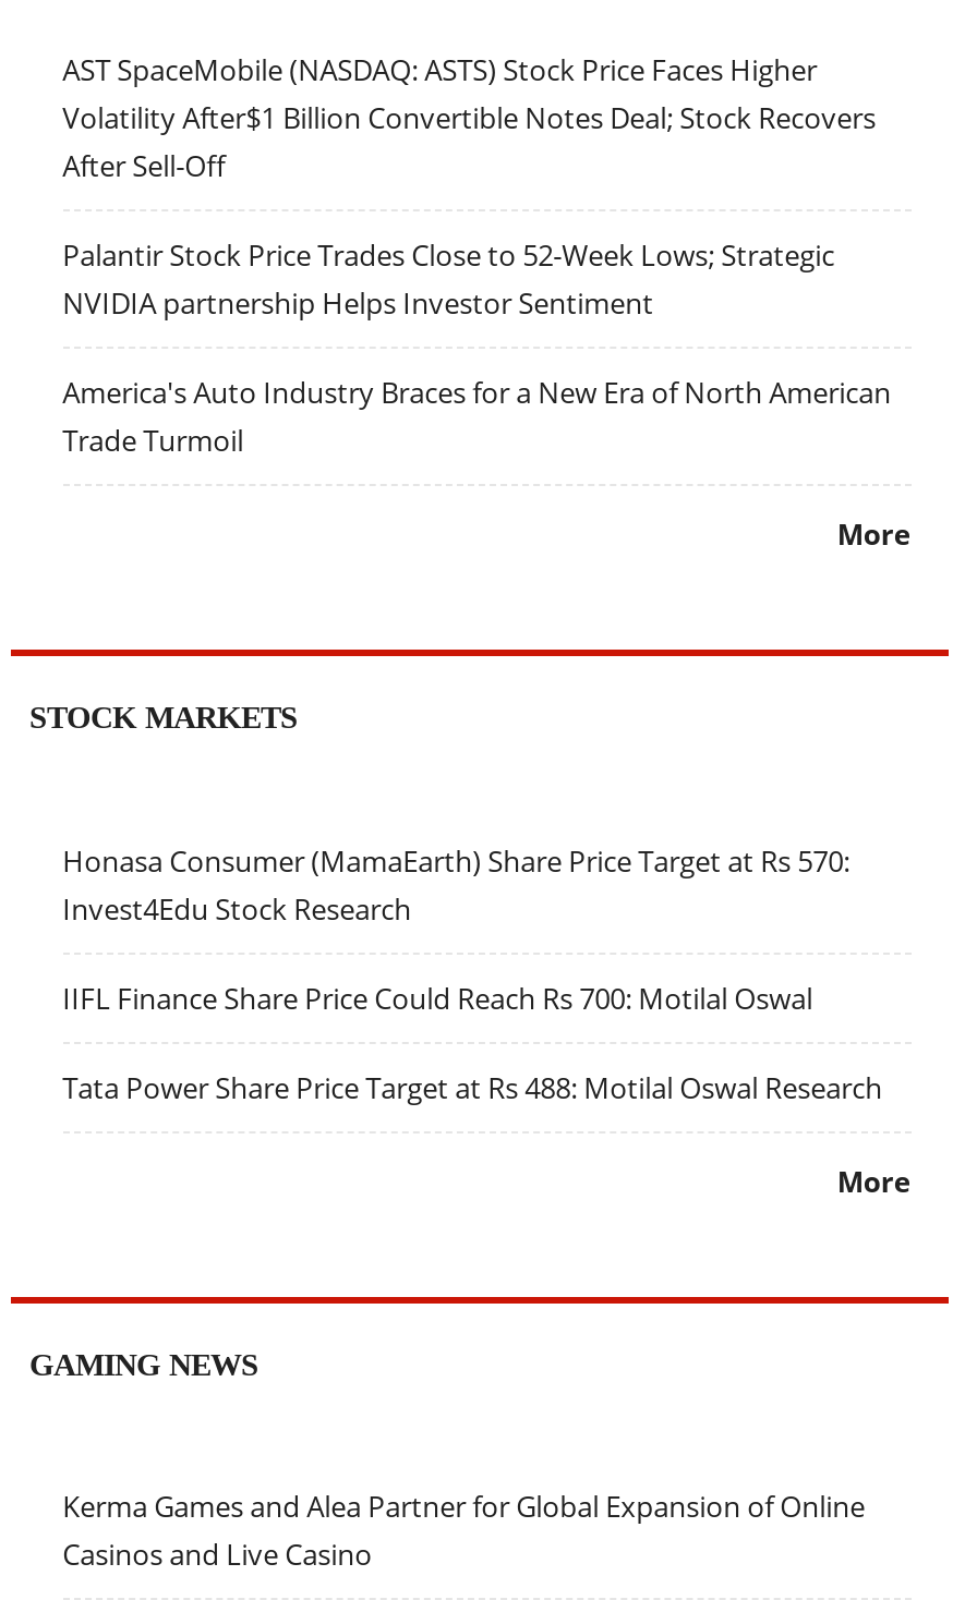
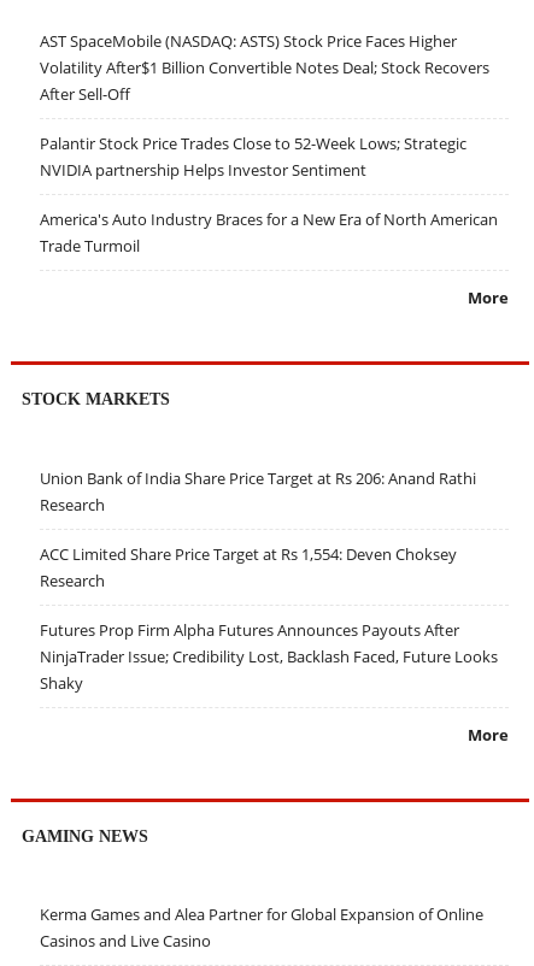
[62,841,850,928] Honasa Consumer (MamaEarth) Share Price Target at Rs 570: | Invest4Edu Stock Research -> [39,467,476,515] Union Bank of India Share Price Target at Rs 206: Anand Rathi | Research
[62,978,813,1018] IIFL Finance Share Price Could Reach Rs 700: Motilal Oswal -> [39,543,456,591] ACC Limited Share Price Target at Rs 1,554: Deven Choksey | Research
[62,1068,882,1107] Tata Power Share Price Target at Rs 488: Motilal Oswal Research -> [39,619,497,694] Futures Prop Firm Alpha Futures Announces Payouts After | NinjaTrader Issue; Credibility Lost, Backlash Faced, Future Looks | Shaky

